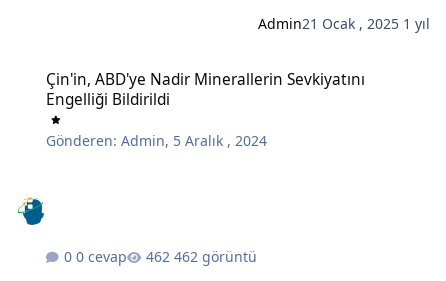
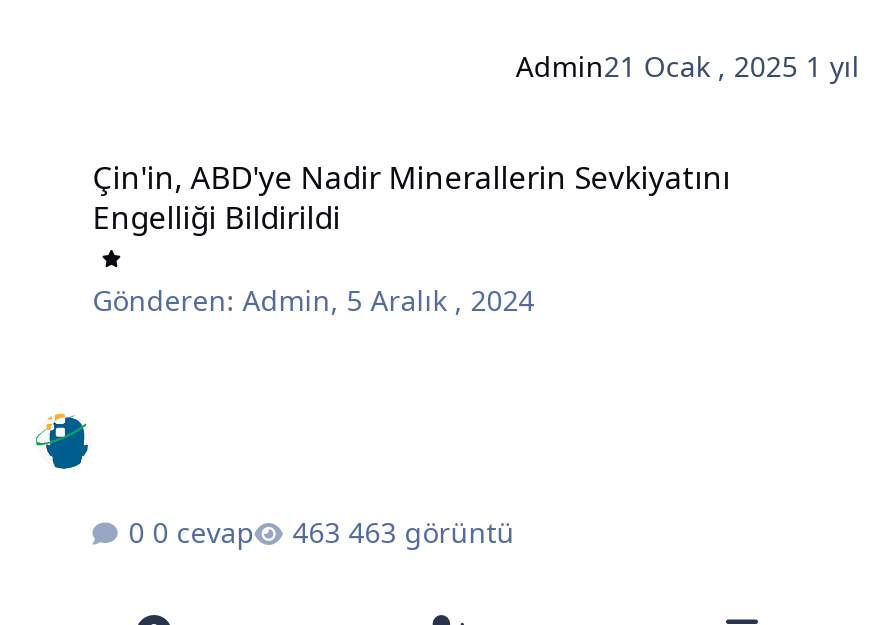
[174,247,257,266] 462 görüntü -> [348,514,514,552] 463 görüntü

